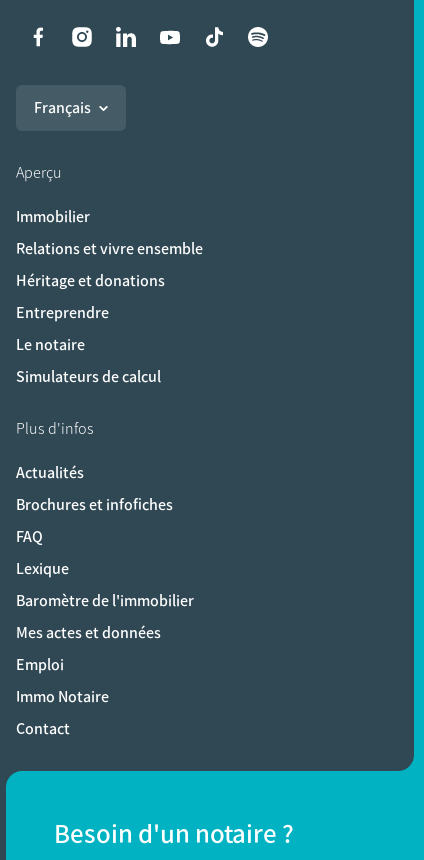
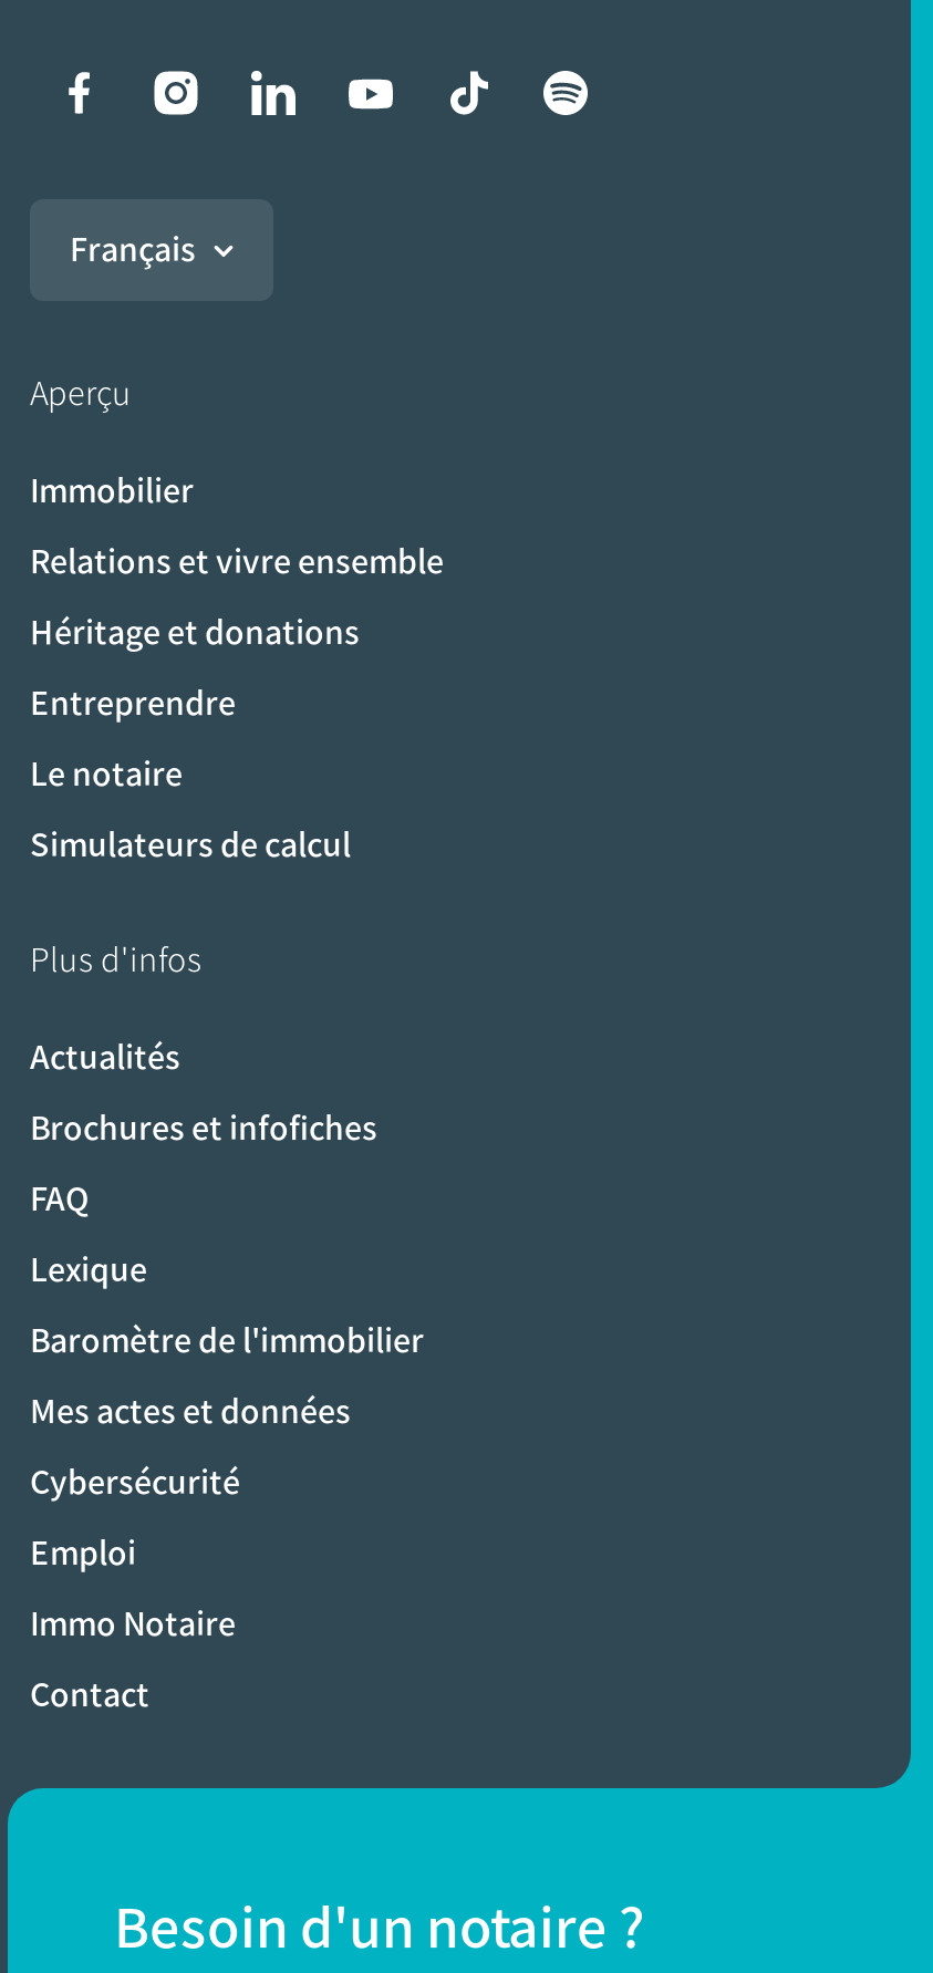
none -> [30,1461,240,1503] Cybersécurité

